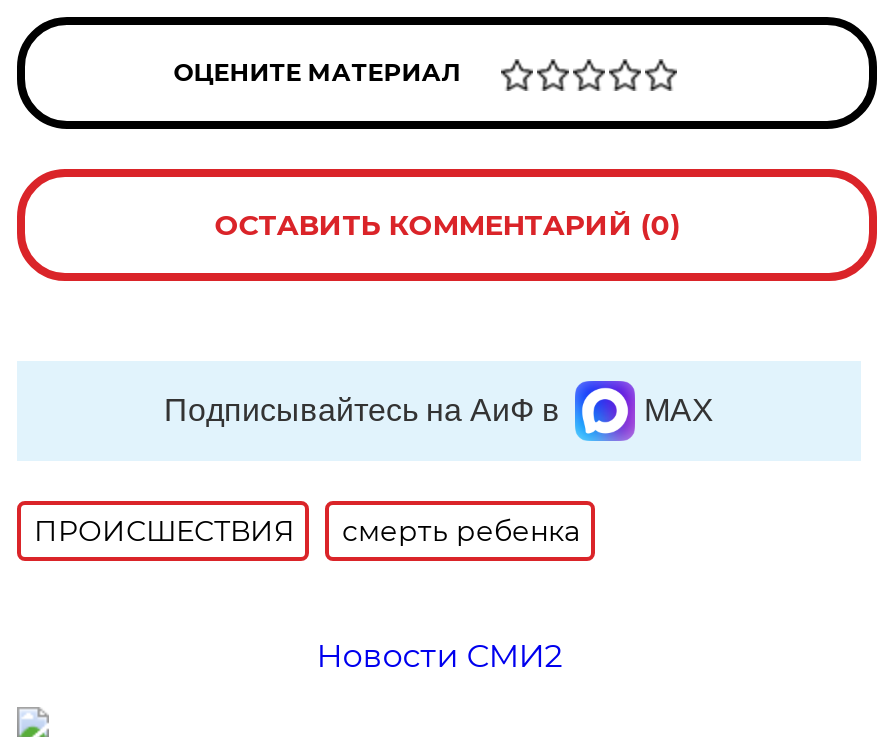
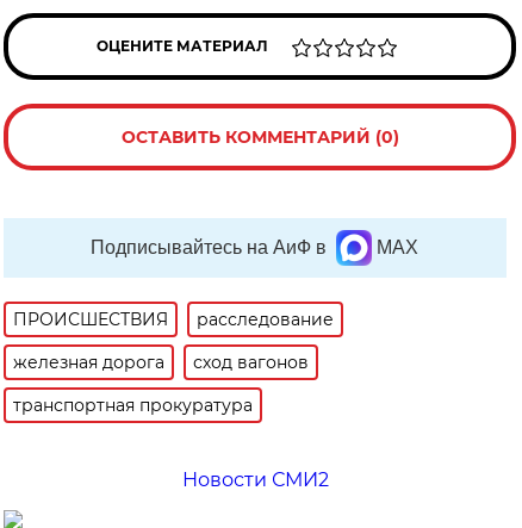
[342,513,580,549] смерть ребенка -> [14,309,334,416] расследование | железная дорога | сход вагонов | транспортная прокуратура

